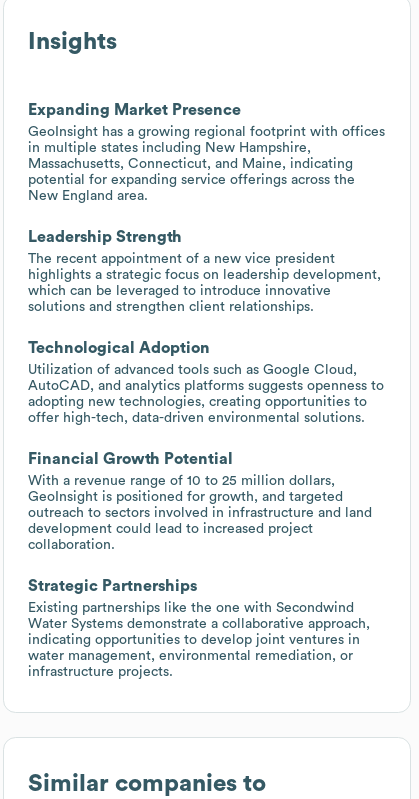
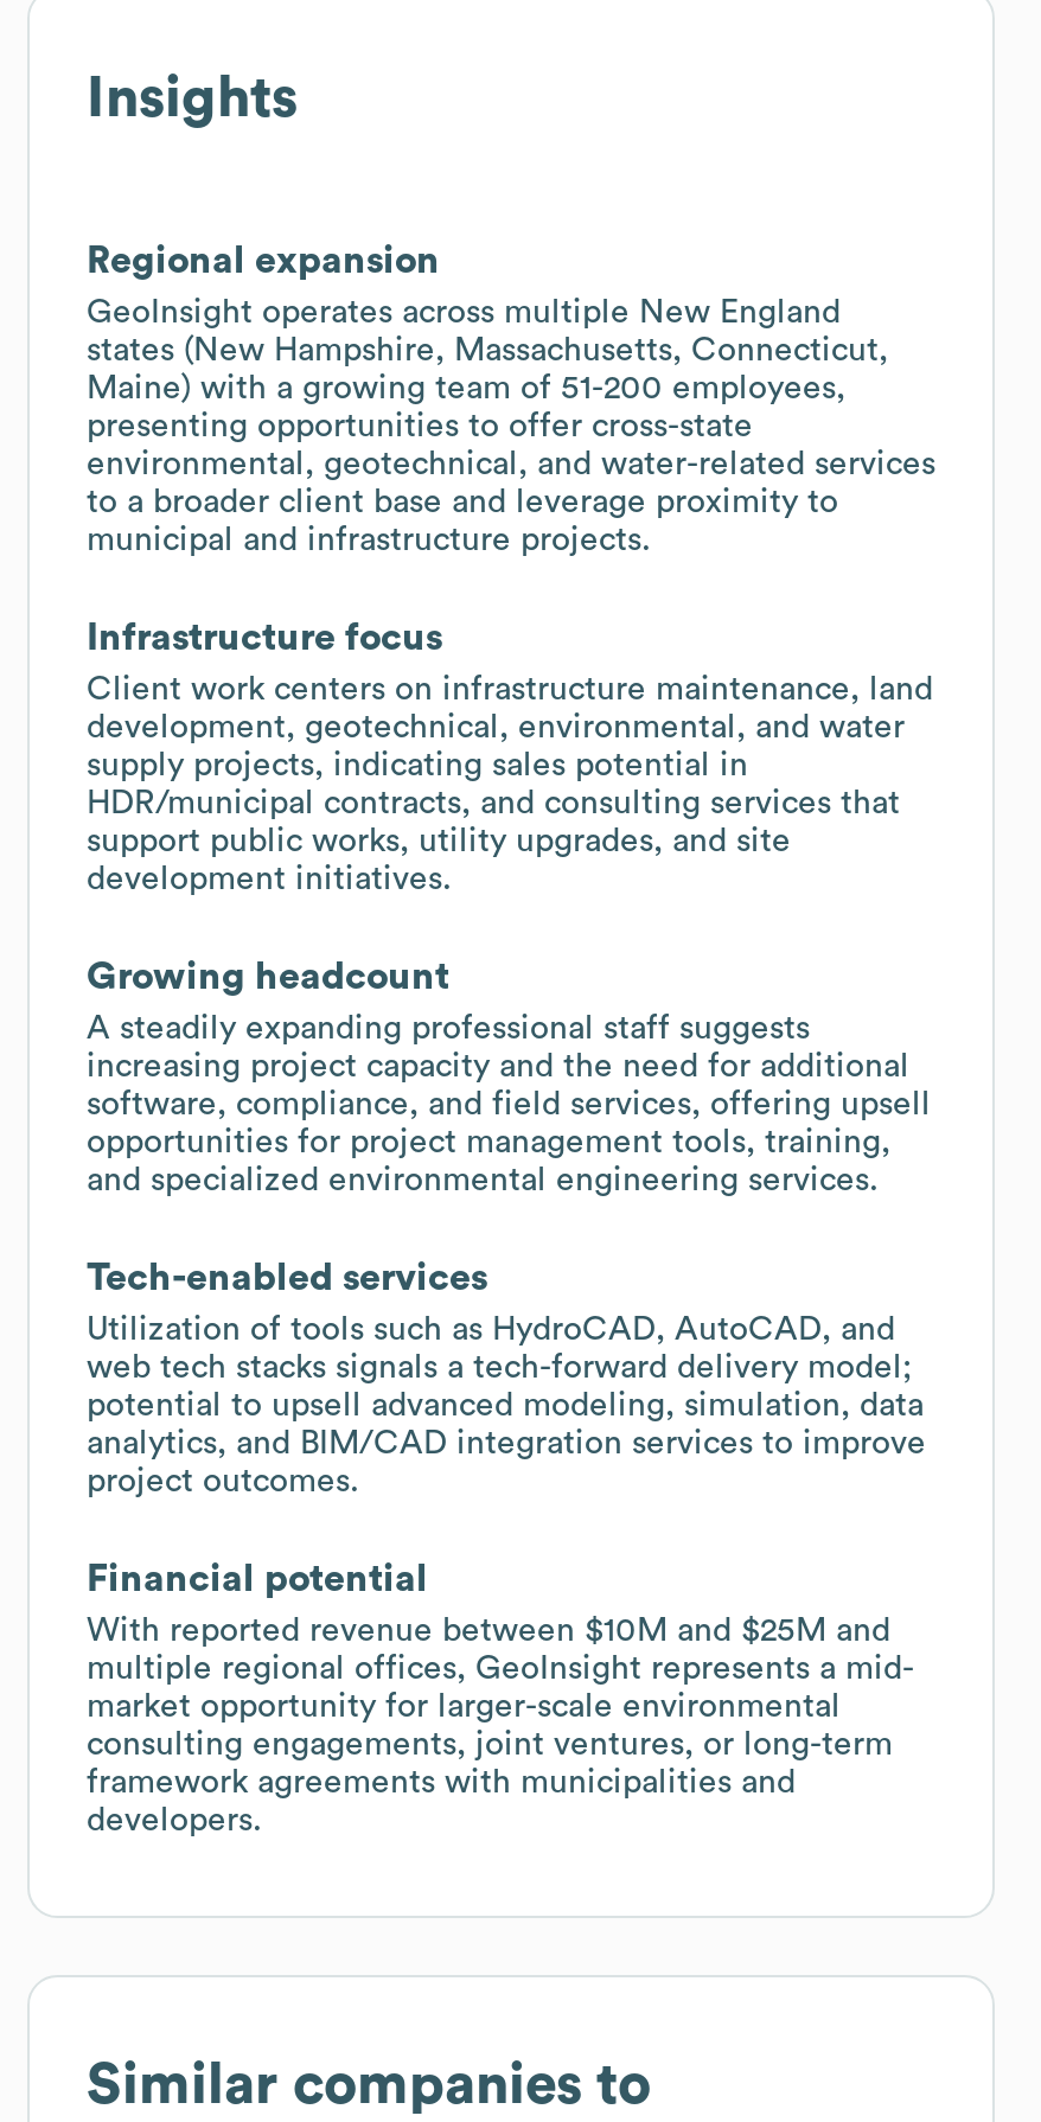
[28,102,385,203] Expanding Market Presence | GeoInsight has a growing regional footprint with offices | in multiple states including New Hampshire, | Massachusetts, Connecticut, and Maine, indicating | potential for expanding service offerings across the | New England area. -> [87,242,935,557] Regional expansion | GeoInsight operates across multiple New England | states (New Hampshire, Massachusetts, Connecticut, | Maine) with a growing team of 51-200 employees, | presenting opportunities to offer cross-state | environmental, geotechnical, and water-related services | to a broader client base and leverage proximity to | municipal and infrastructure projects.
[28,229,381,314] Leadership Strength | The recent appointment of a new vice president | highlights a strategic focus on leadership development, | which can be leveraged to introduce innovative | solutions and strengthen client relationships. -> [87,619,933,896] Infrastructure focus | Client work centers on infrastructure maintenance, land | development, geotechnical, environmental, and water | supply projects, indicating sales potential in | HDR/municipal contracts, and consulting services that | support public works, utility upgrades, and site | development initiatives.
[28,340,384,425] Technological Adoption | Utilization of advanced tools such as Google Cloud, | AutoCAD, and analytics platforms suggests openness to | adopting new technologies, creating opportunities to | offer high-tech, data-driven environmental solutions. -> [87,958,931,1197] Growing headcount | A steadily expanding professional staff suggests | increasing project capacity and the need for additional | software, compliance, and field services, offering upsell | opportunities for project management tools, training, | and specialized environmental engineering services.
[28,451,372,552] Financial Growth Potential | With a revenue range of 10 to 25 million dollars, | GeoInsight is positioned for growth, and targeted | outreach to sectors involved in infrastructure and land | development could lead to increased project | collaboration. -> [87,1259,926,1498] Tech-enabled services | Utilization of tools such as HydroCAD, AutoCAD, and | web tech stacks signals a tech-forward delivery model; | potential to upsell advanced modeling, simulation, data | analytics, and BIM/CAD integration services to improve | project outcomes.
[28,578,370,679] Strategic Partnerships | Existing partnerships like the one with Secondwind | Water Systems demonstrate a collaborative approach, | indicating opportunities to develop joint ventures in | water management, environmental remediation, or | infrastructure projects. -> [87,1560,914,1837] Financial potential | With reported revenue between $10M and $25M and | multiple regional offices, GeoInsight represents a mid- | market opportunity for larger-scale environmental | consulting engagements, joint ventures, or long-term | framework agreements with municipalities and | developers.

